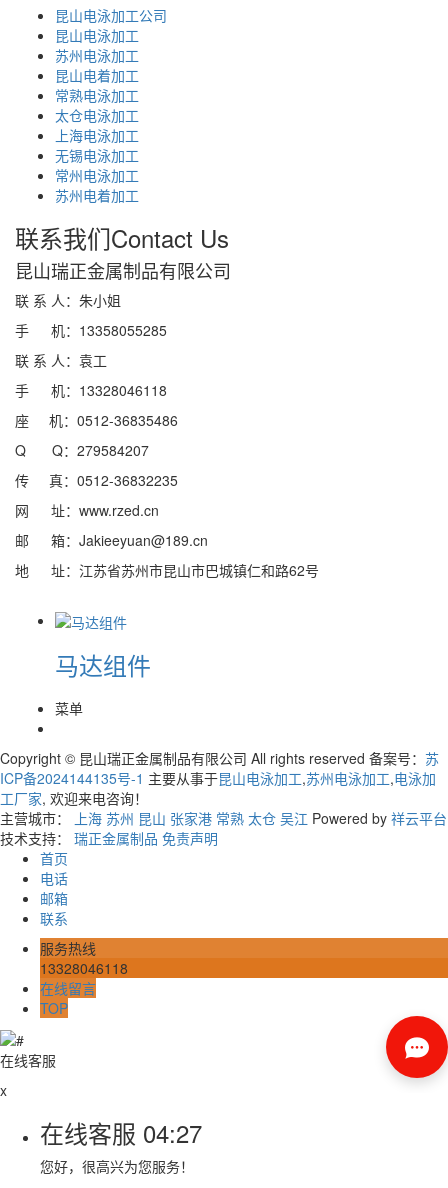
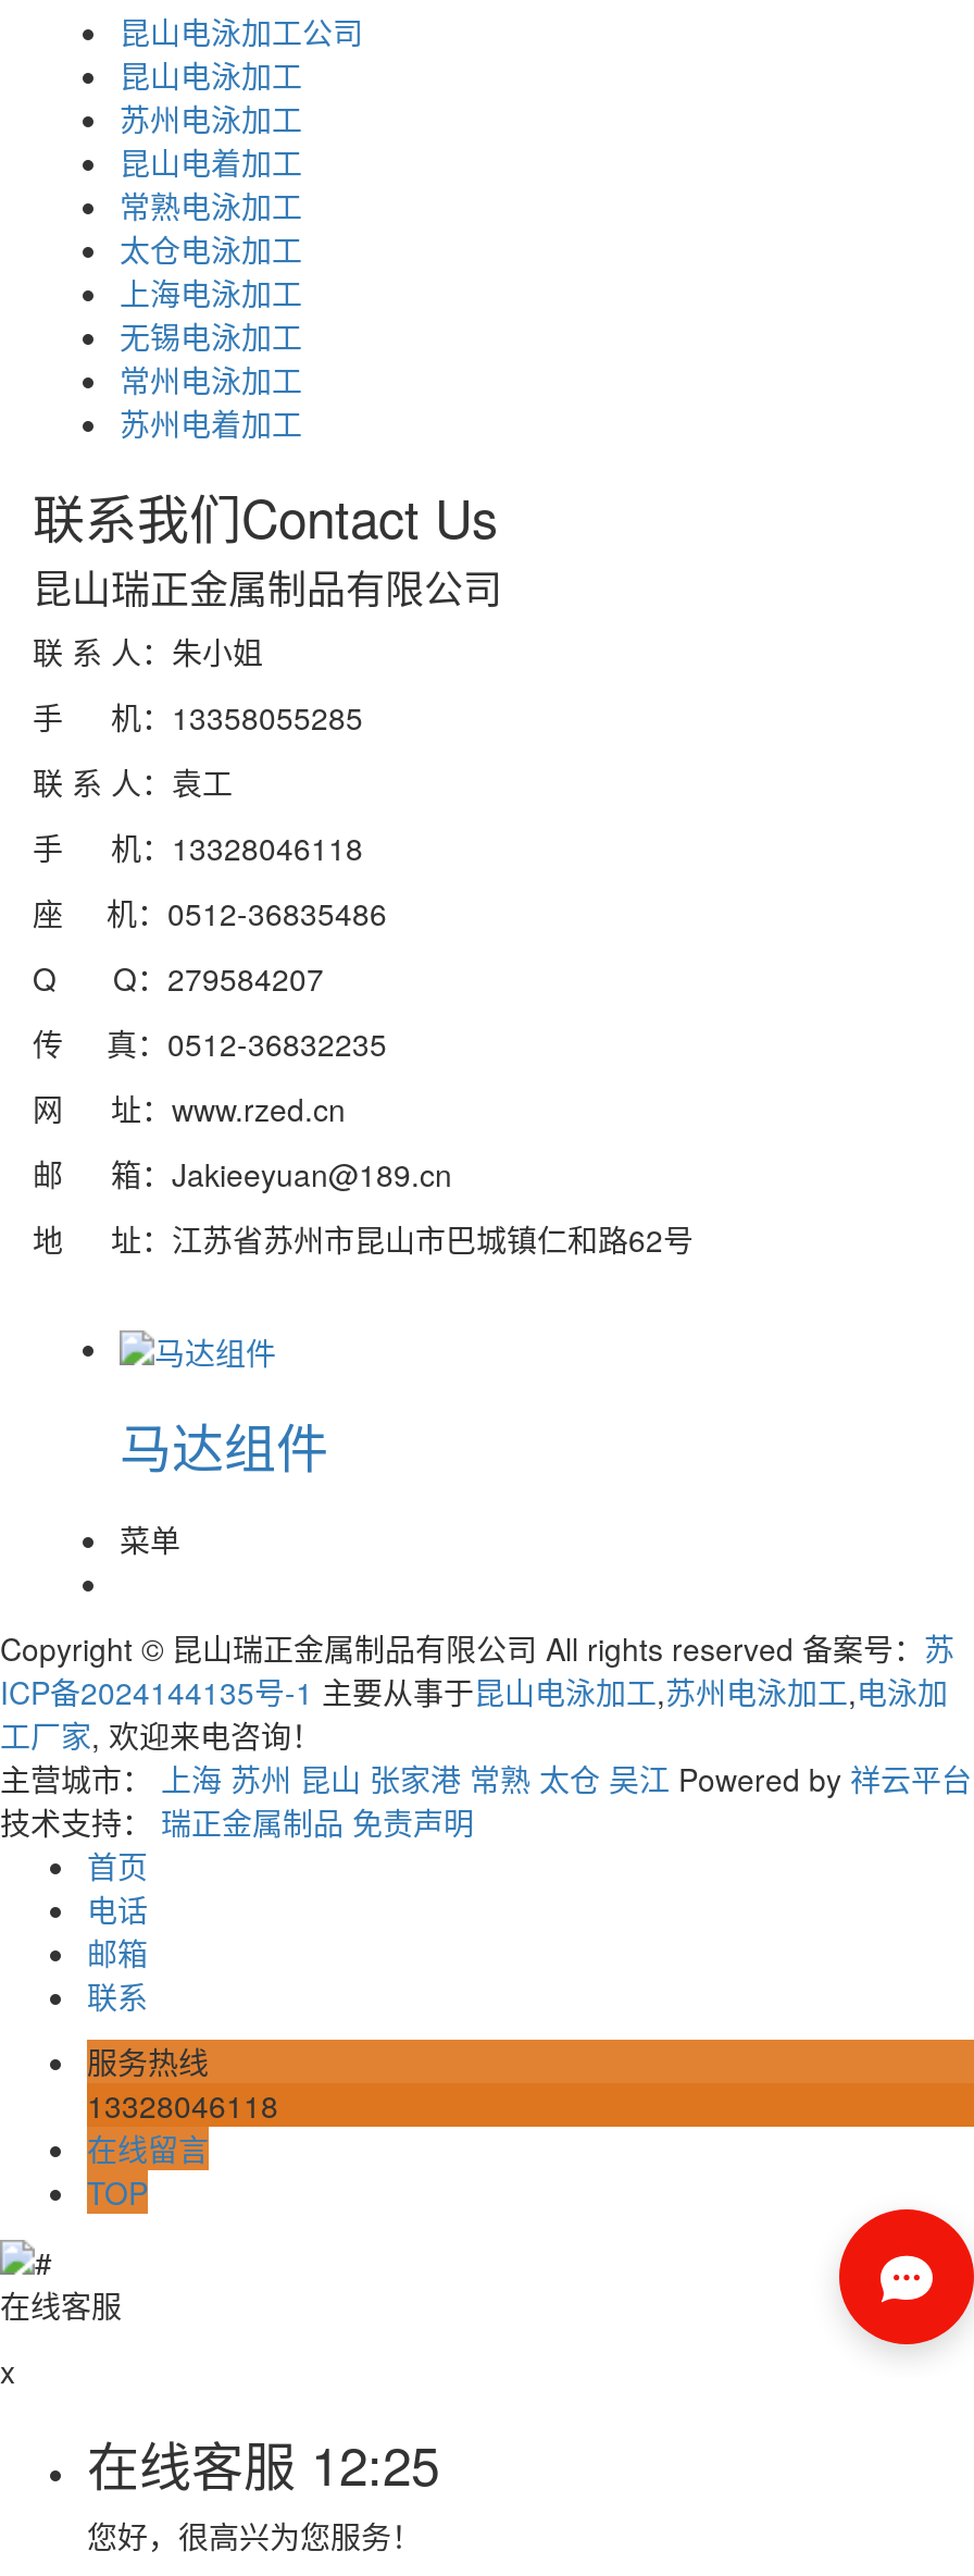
[40,1115,202,1150] 在线客服04:27 -> [87,2425,439,2502] 在线客服12:25

